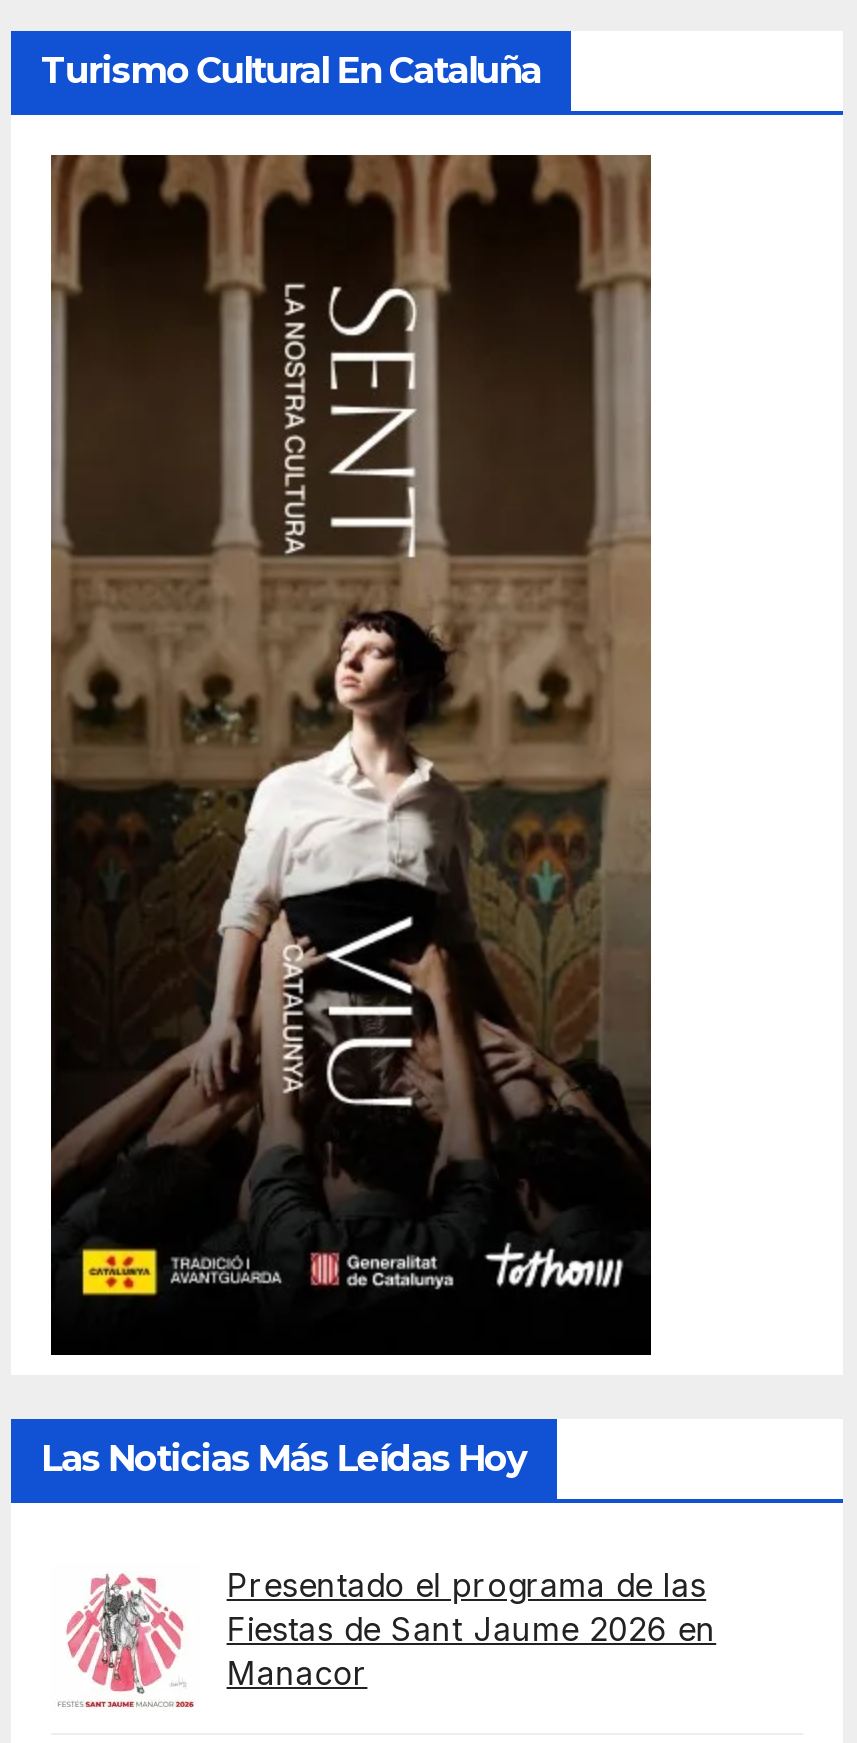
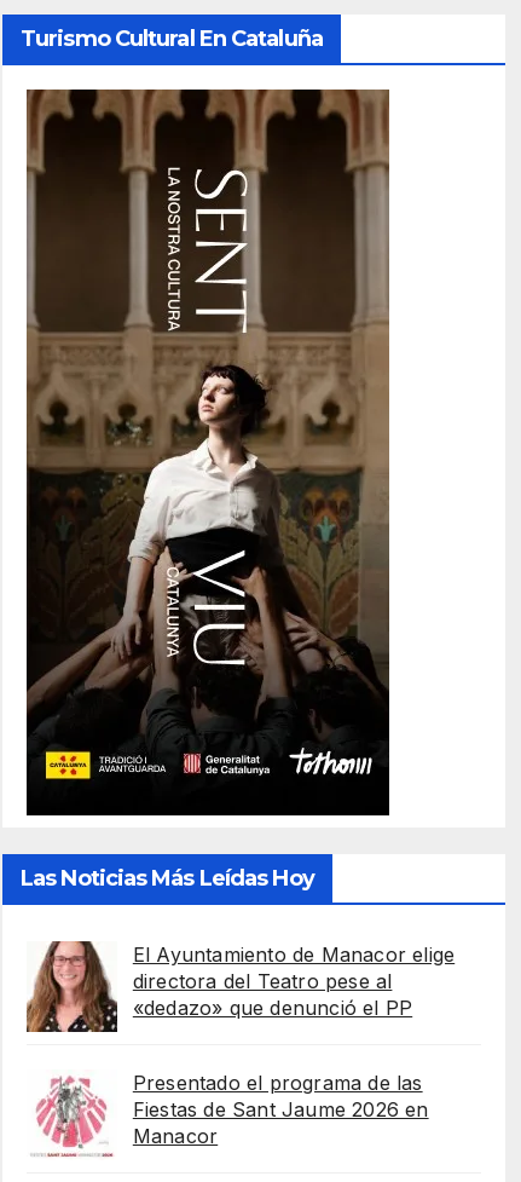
none -> [25,940,455,1033] [image] | El Ayuntamiento de Manacor elige | directora del Teatro pese al | «dedazo» que denunció el PP

